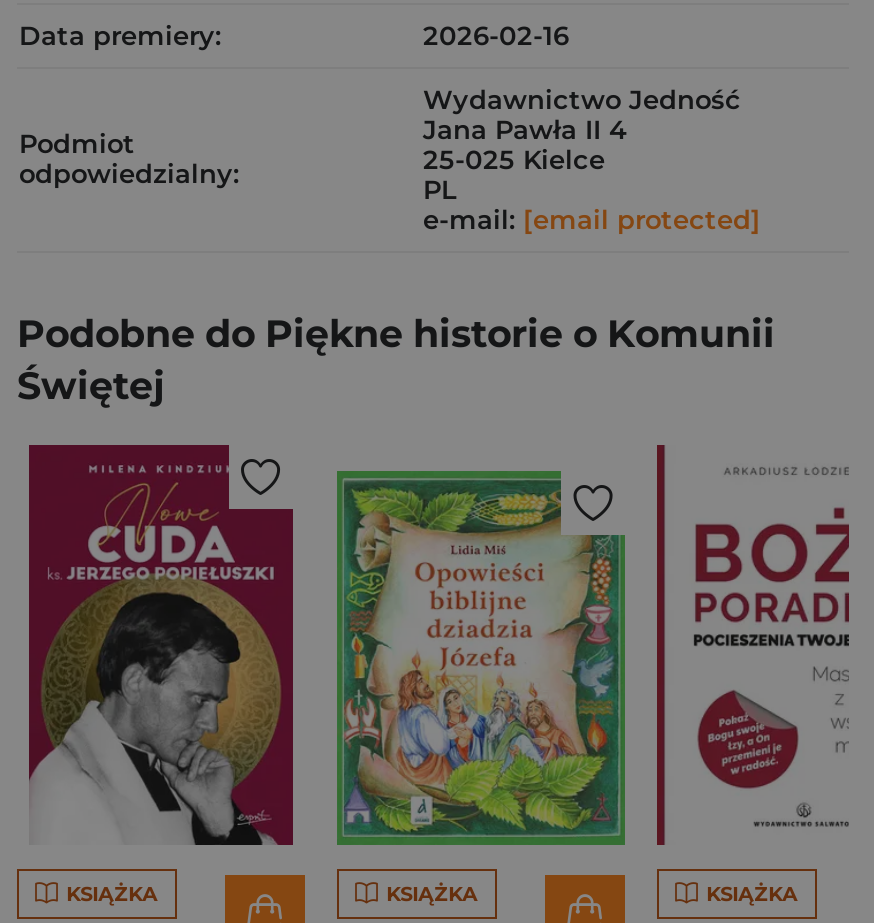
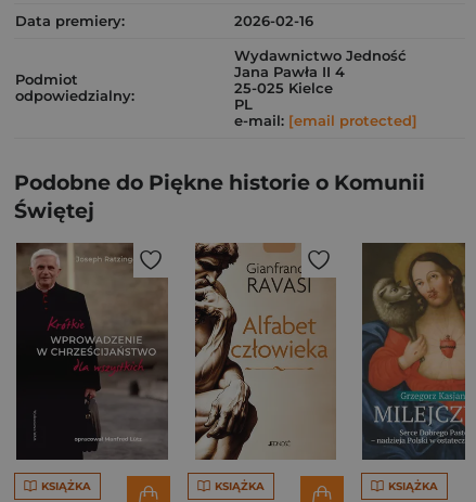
[21,443,301,847] [image] -> [15,242,169,461] [image]
[335,445,627,847] [image] -> [188,242,344,461] [image]
[655,443,851,847] [image] -> [361,242,466,461] [image]

